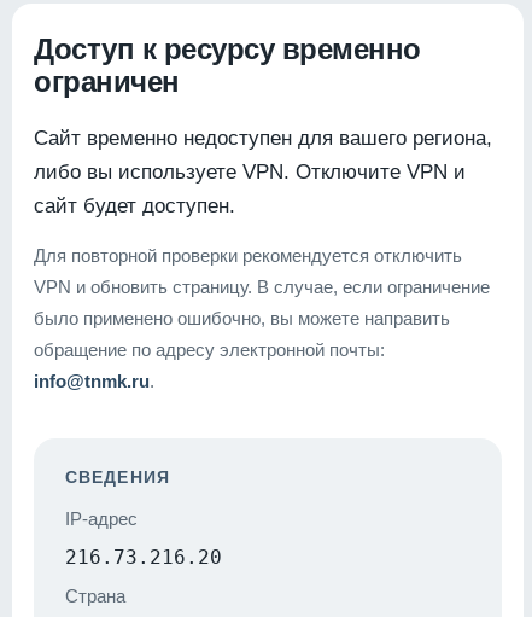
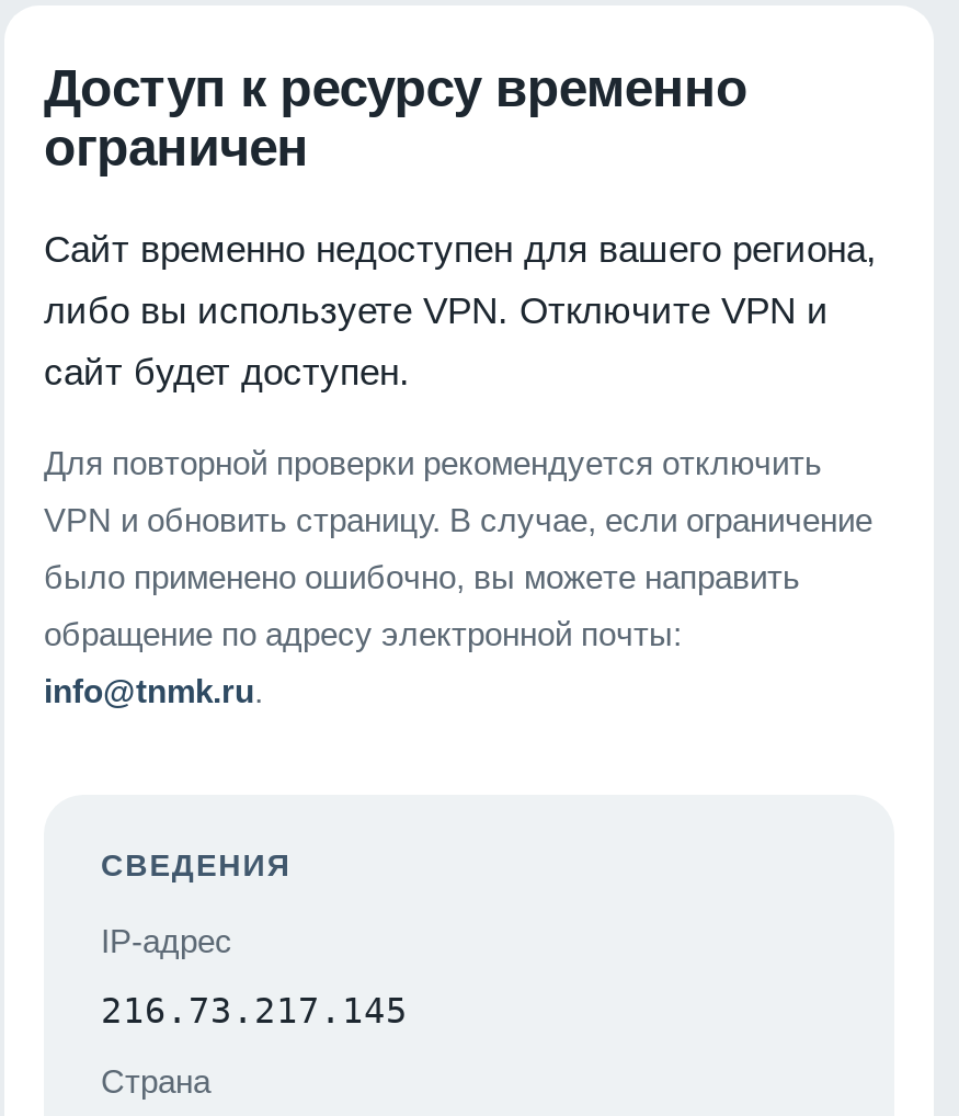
[65,545,222,568] 216.73.216.20 -> [101,989,408,1030] 216.73.217.145

